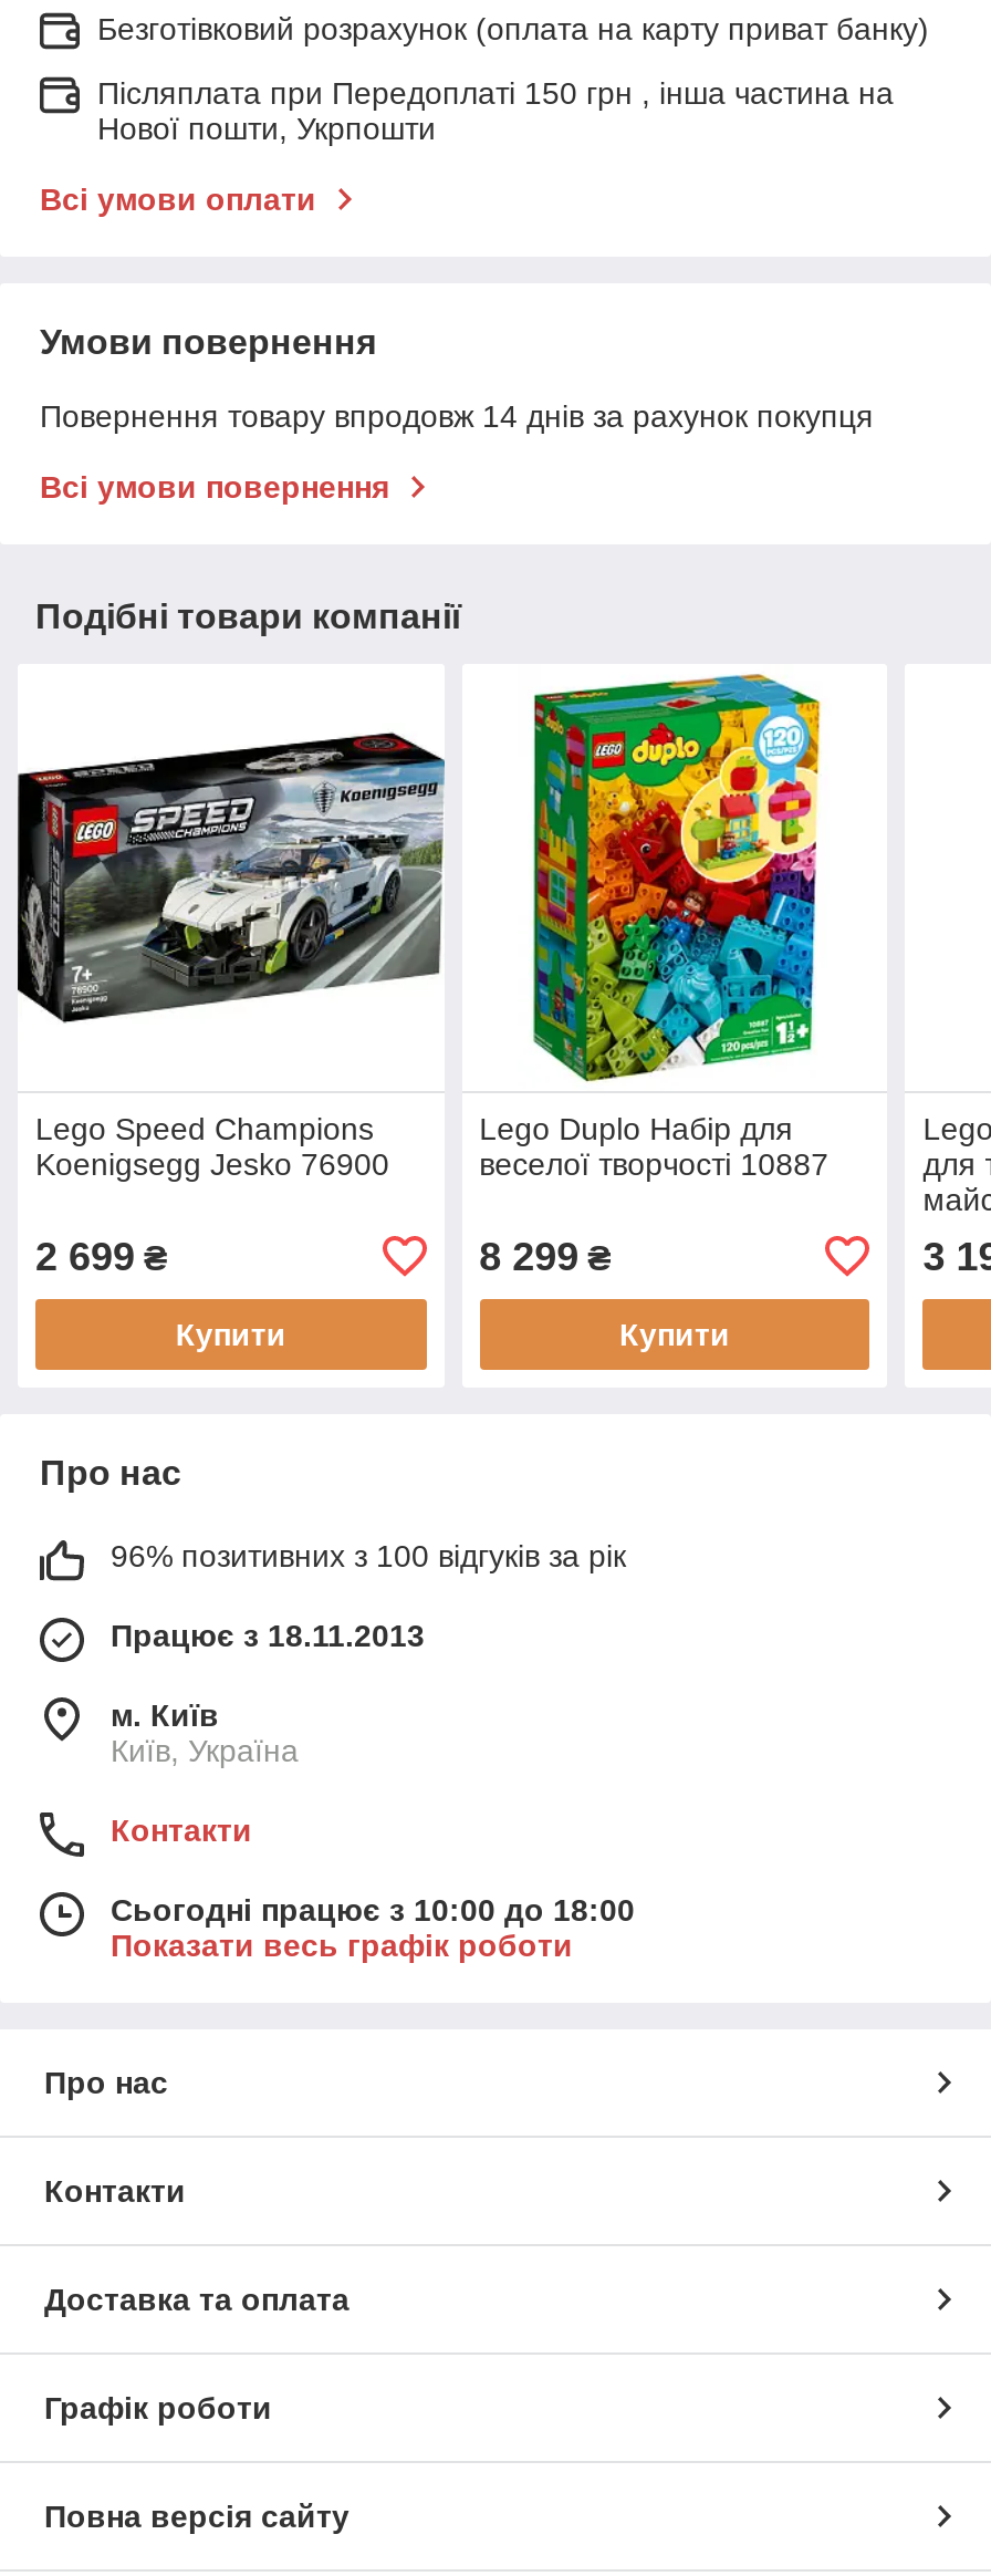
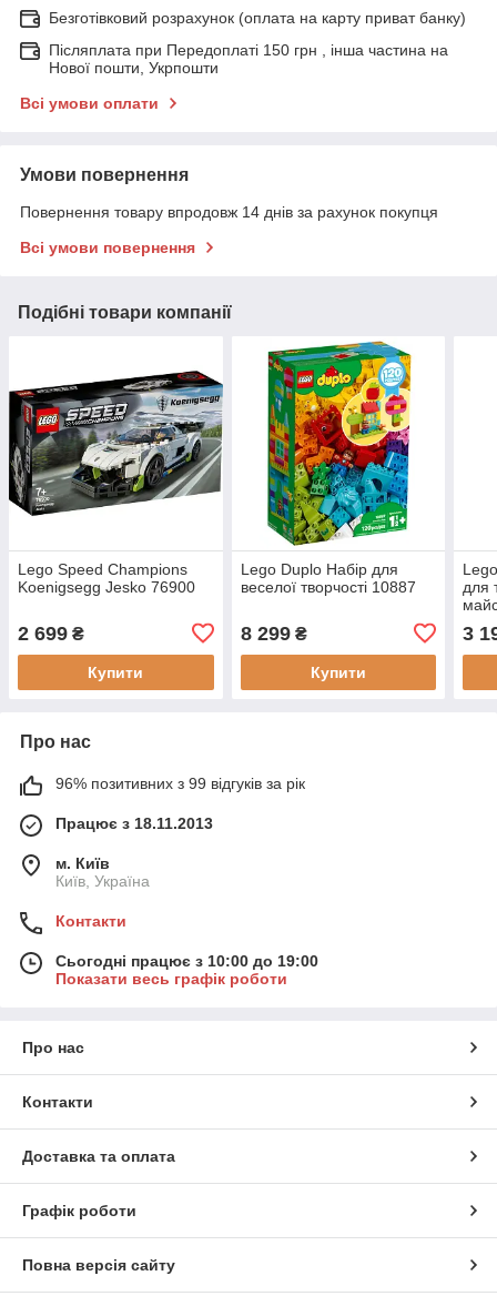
[111,1538,626,1573] 96% позитивних з 100 відгуків за рік -> [55,774,305,792] 96% позитивних з 99 відгуків за рік
[111,1892,635,1927] Сьогодні працює з 10:00 до 18:00 -> [55,952,318,970] Сьогодні працює з 10:00 до 19:00

